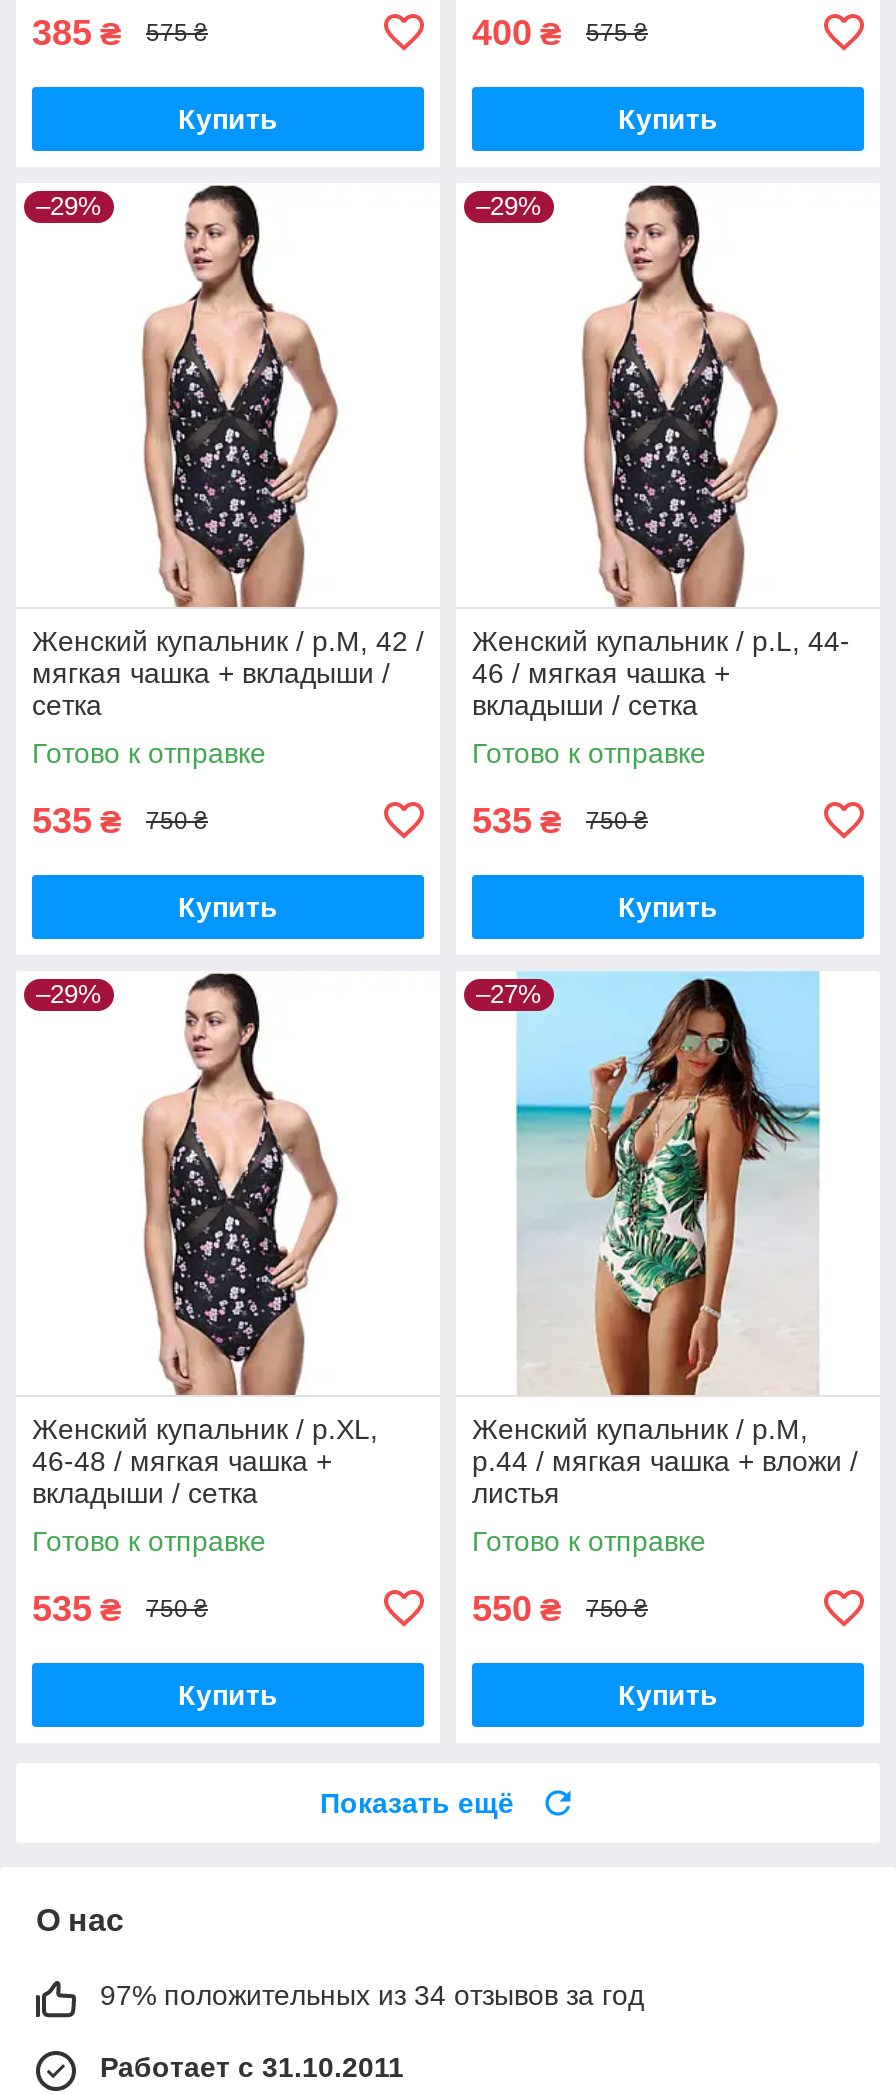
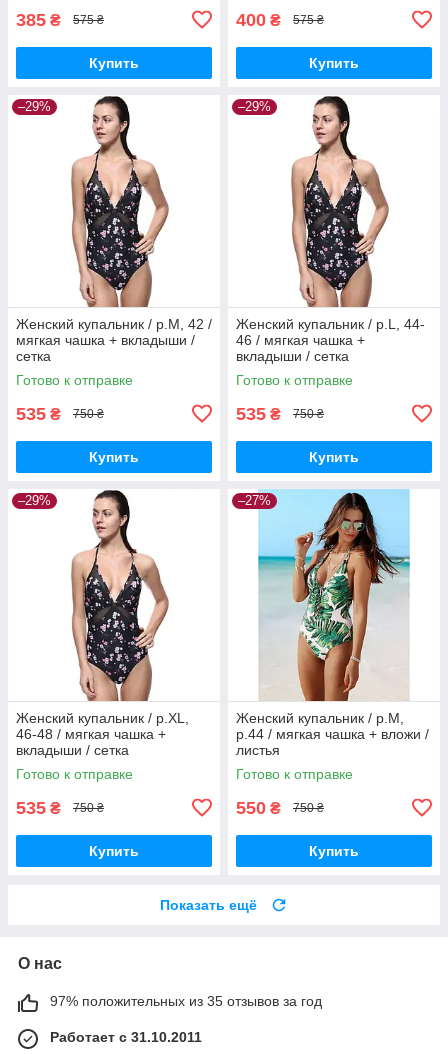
[100,1979,644,2011] 97% положительных из 34 отзывов за год -> [50,993,322,1009] 97% положительных из 35 отзывов за год

